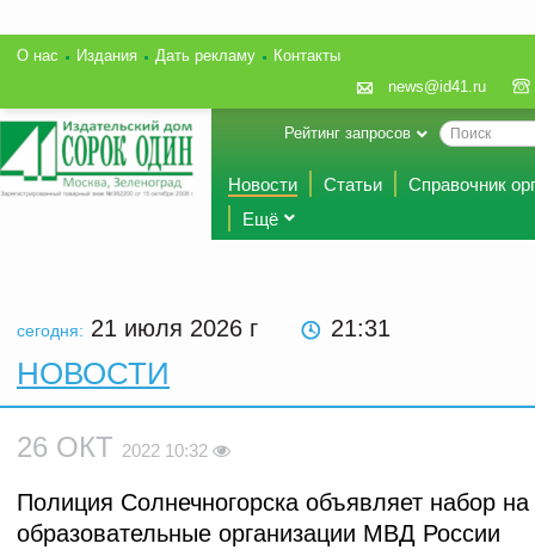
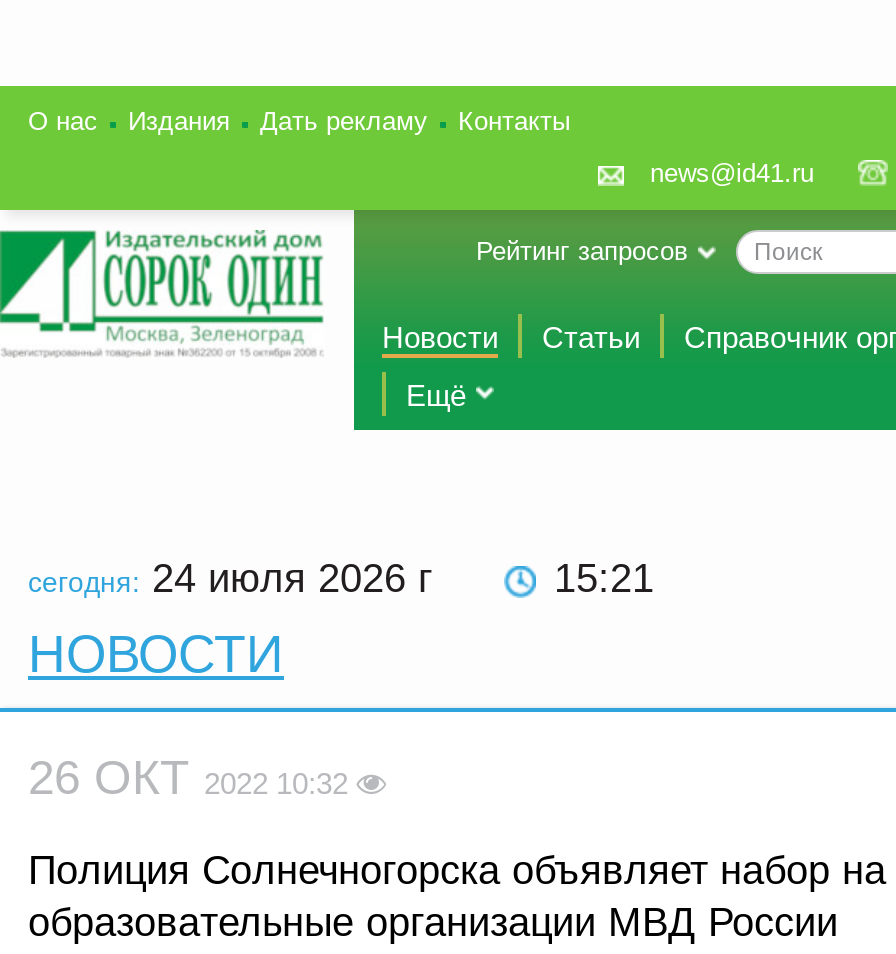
[17,315,391,341] сегодня: 21 июля 2026 г | 21:31 -> [28,556,654,600] сегодня: 24 июля 2026 г | 15 21

